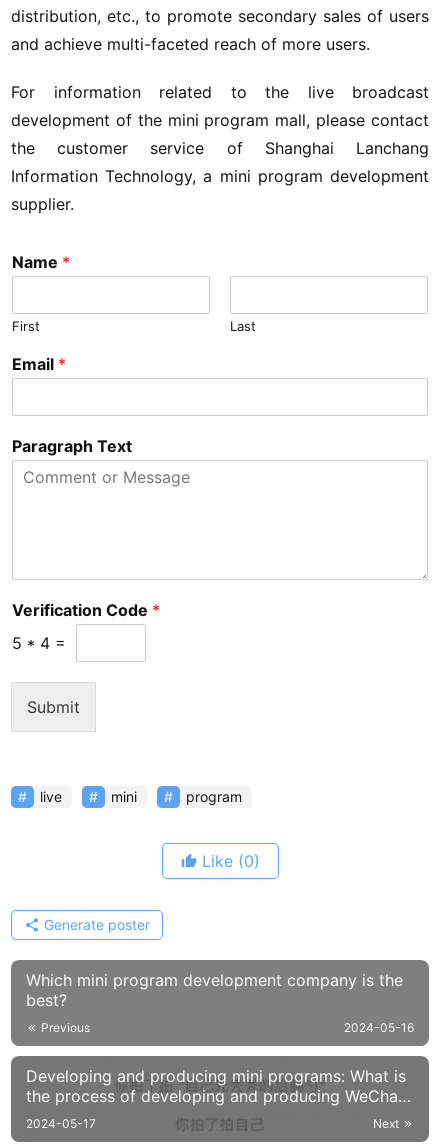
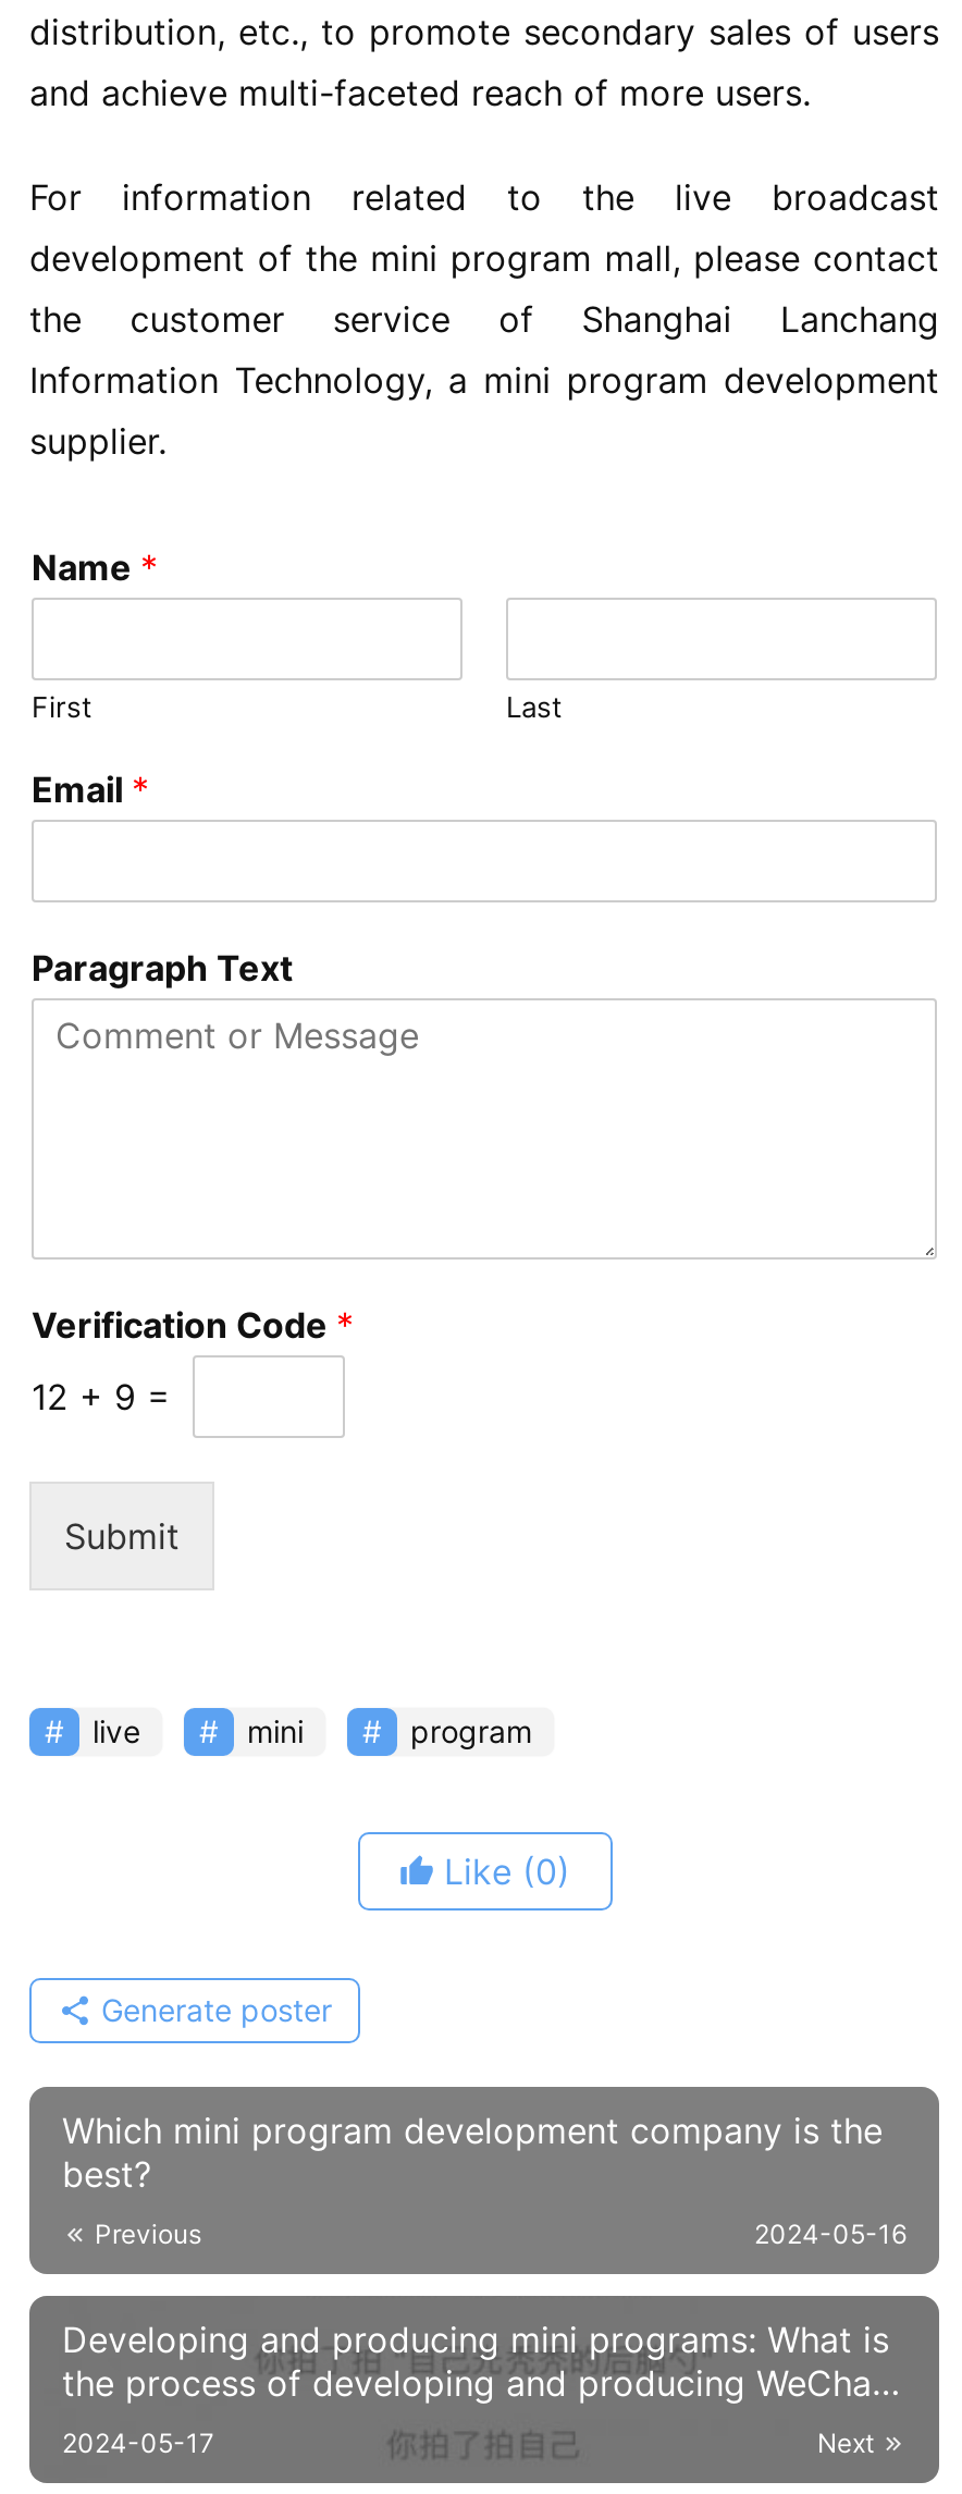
[12,633,66,653] 5 * 4 = -> [32,1374,171,1418] 12 + 9 =

